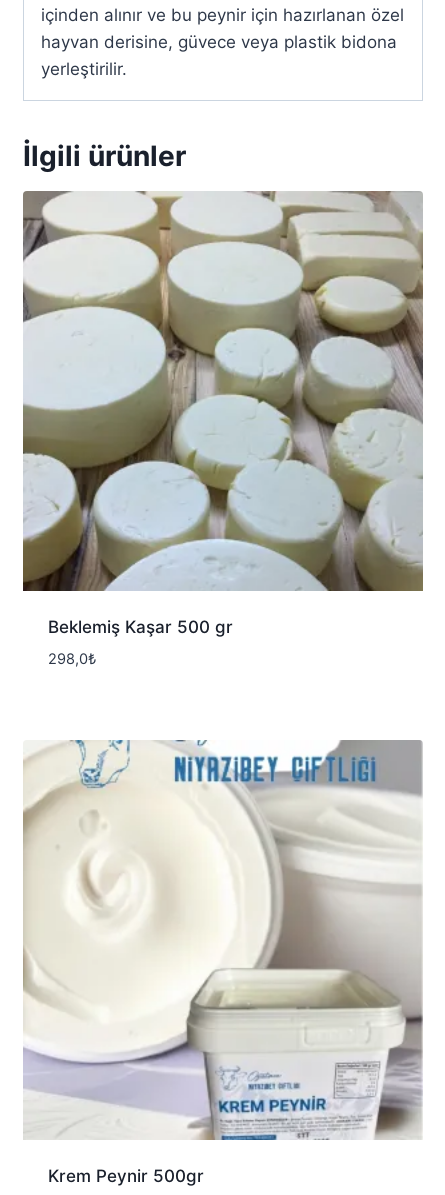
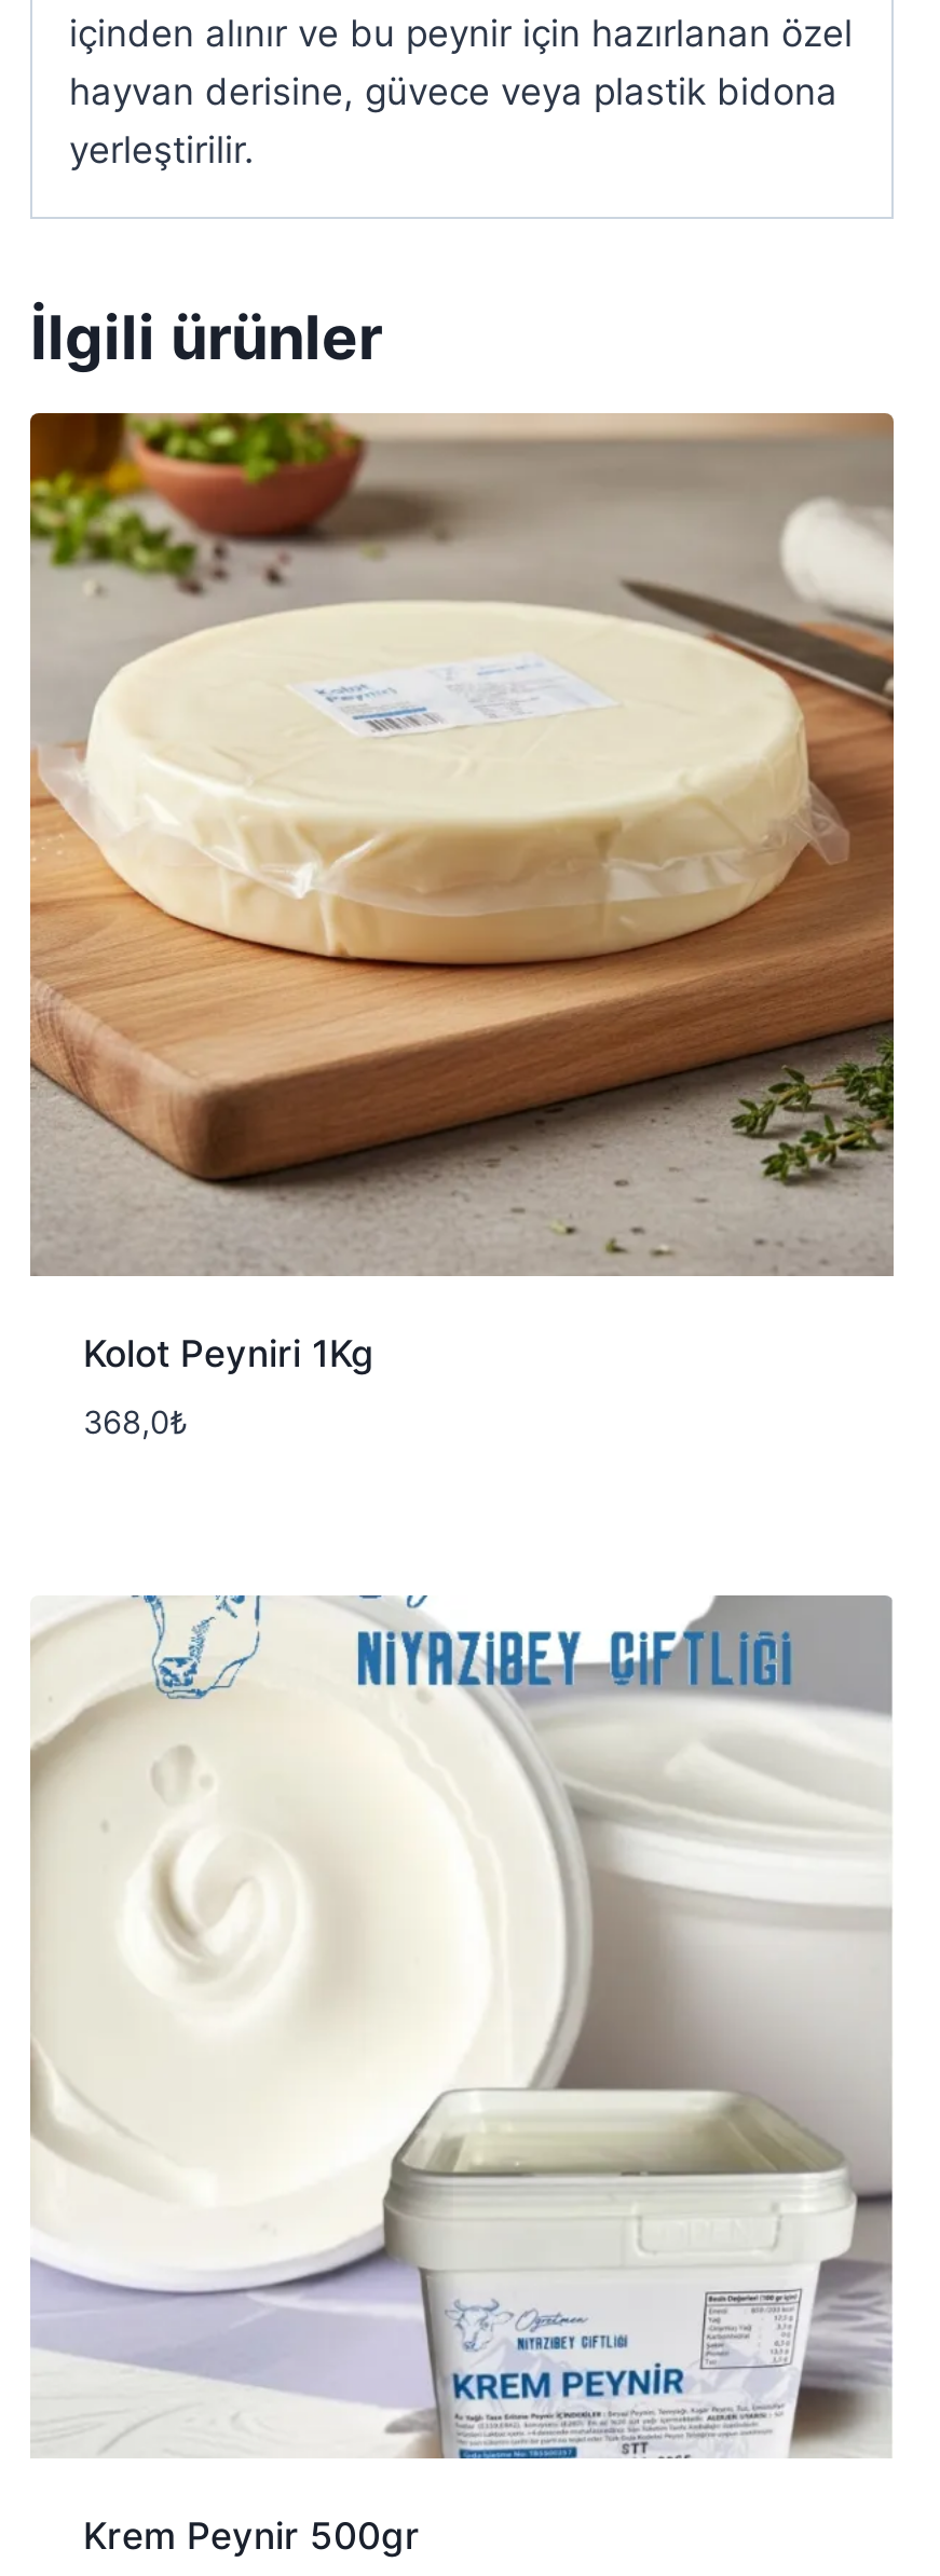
[22,190,424,637] [image] | Beklemiş Kaşar 500 gr -> [28,411,896,1374] [image] | Kolot Peyniri 1Kg
[47,650,96,668] 298,0₺ -> [83,1402,189,1441] 368,0₺

